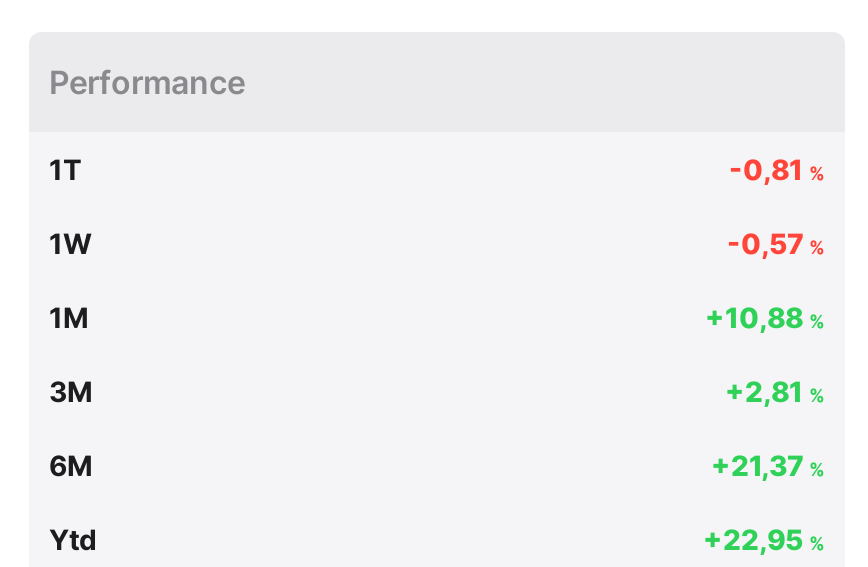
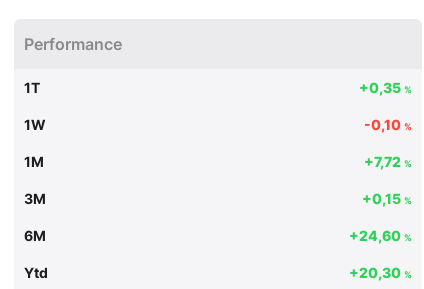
[729,152,825,186] -0,81% -> [359,79,412,96] +0,35%
[727,226,825,260] -0,57% -> [364,116,412,133] -0,10%
[705,300,825,334] +10,88% -> [364,153,412,170] +7,72%
[725,374,825,408] +2,81% -> [362,190,412,207] +0,15%
[711,448,825,482] +21,37% -> [349,227,412,244] +24,60%
[703,522,825,556] +22,95% -> [349,264,412,281] +20,30%

